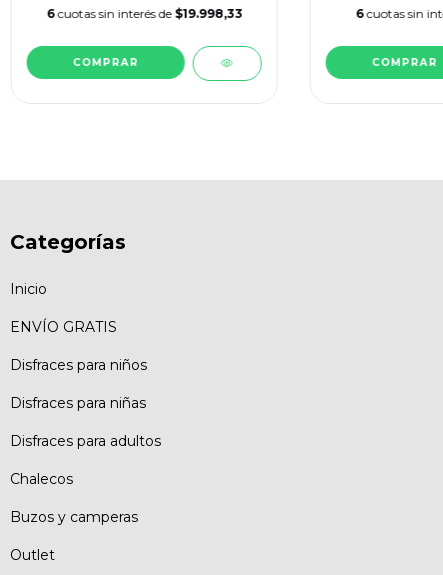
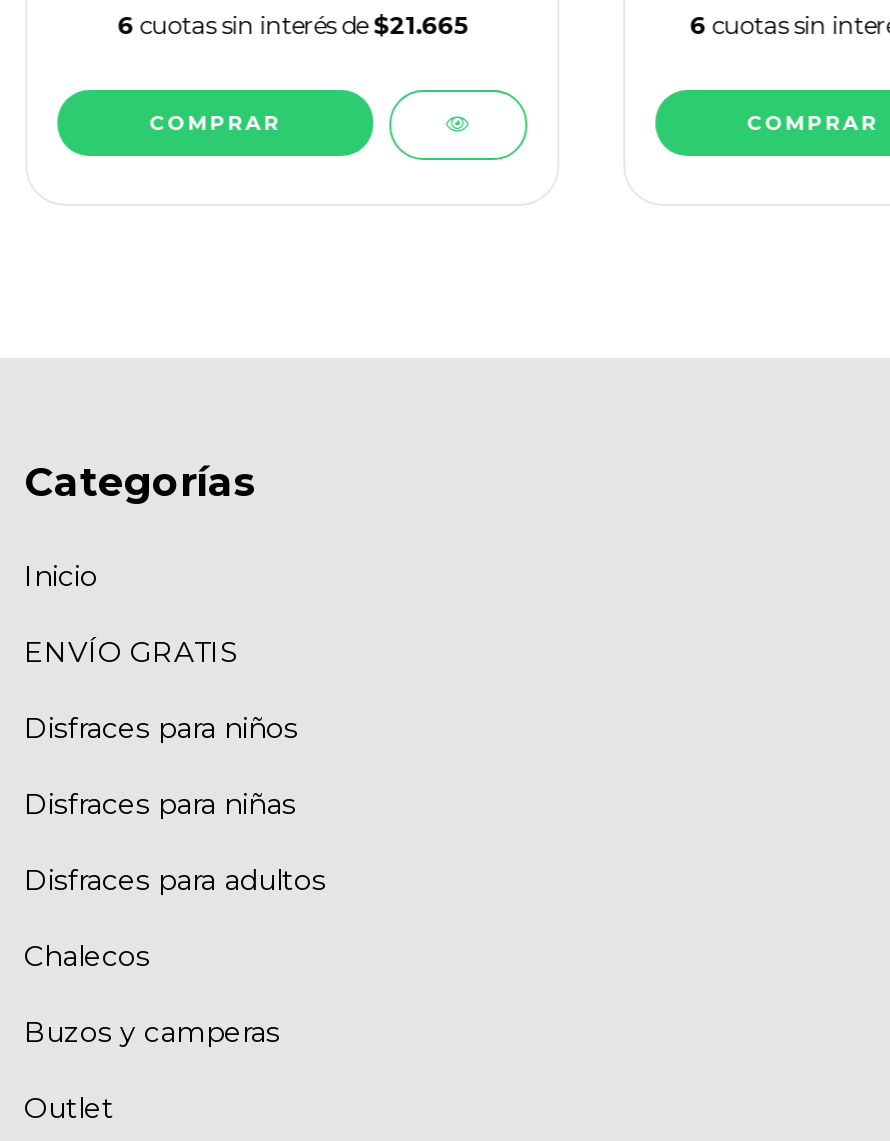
[46,6,242,21] 6 cuotas sin interés de$19.998,33 -> [118,9,468,39] 6 cuotas sin interés de$21.665

